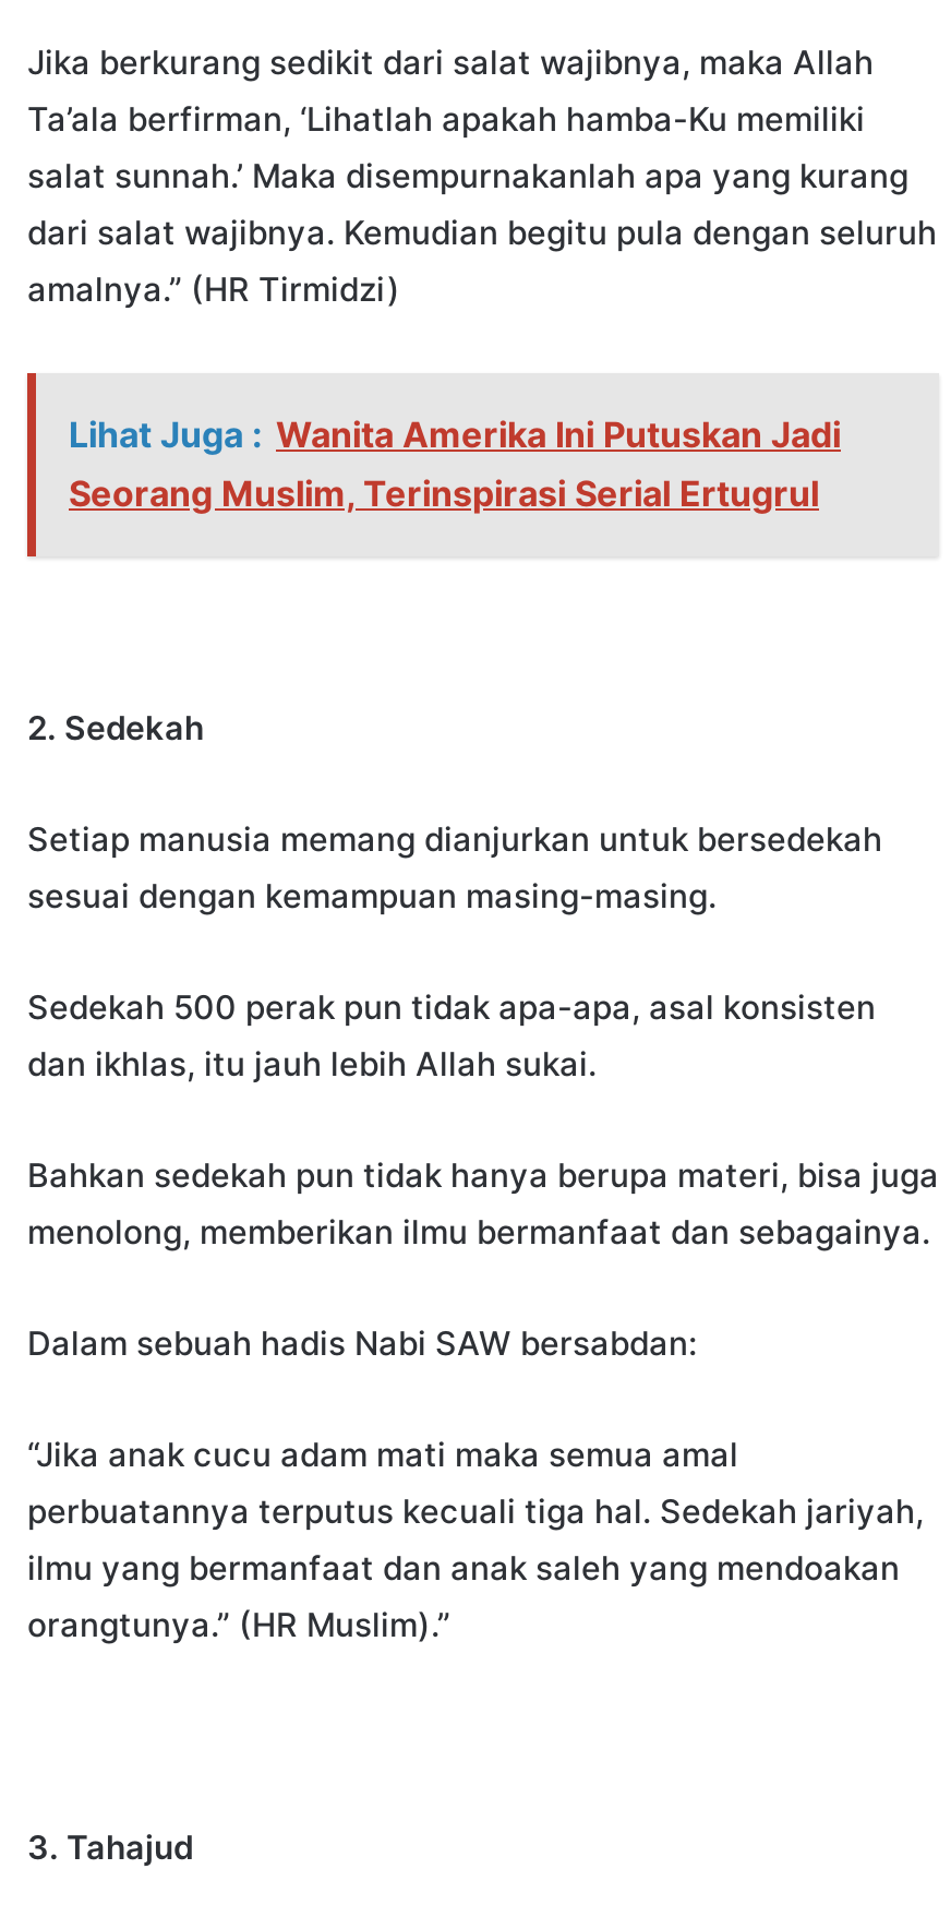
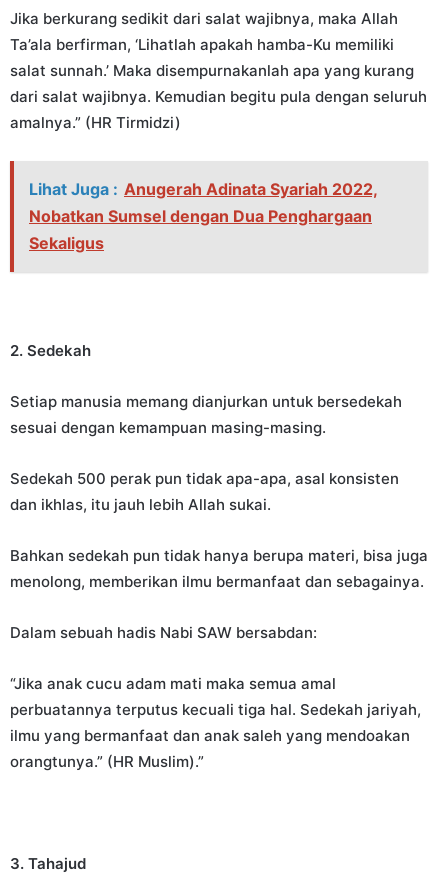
[69,413,841,515] Lihat Juga : Wanita Amerika Ini Putuskan Jadi | Seorang Muslim, Terinspirasi Serial Ertugrul -> [29,179,378,253] Lihat Juga : Anugerah Adinata Syariah 2022, | Nobatkan Sumsel dengan Dua Penghargaan | Sekaligus

